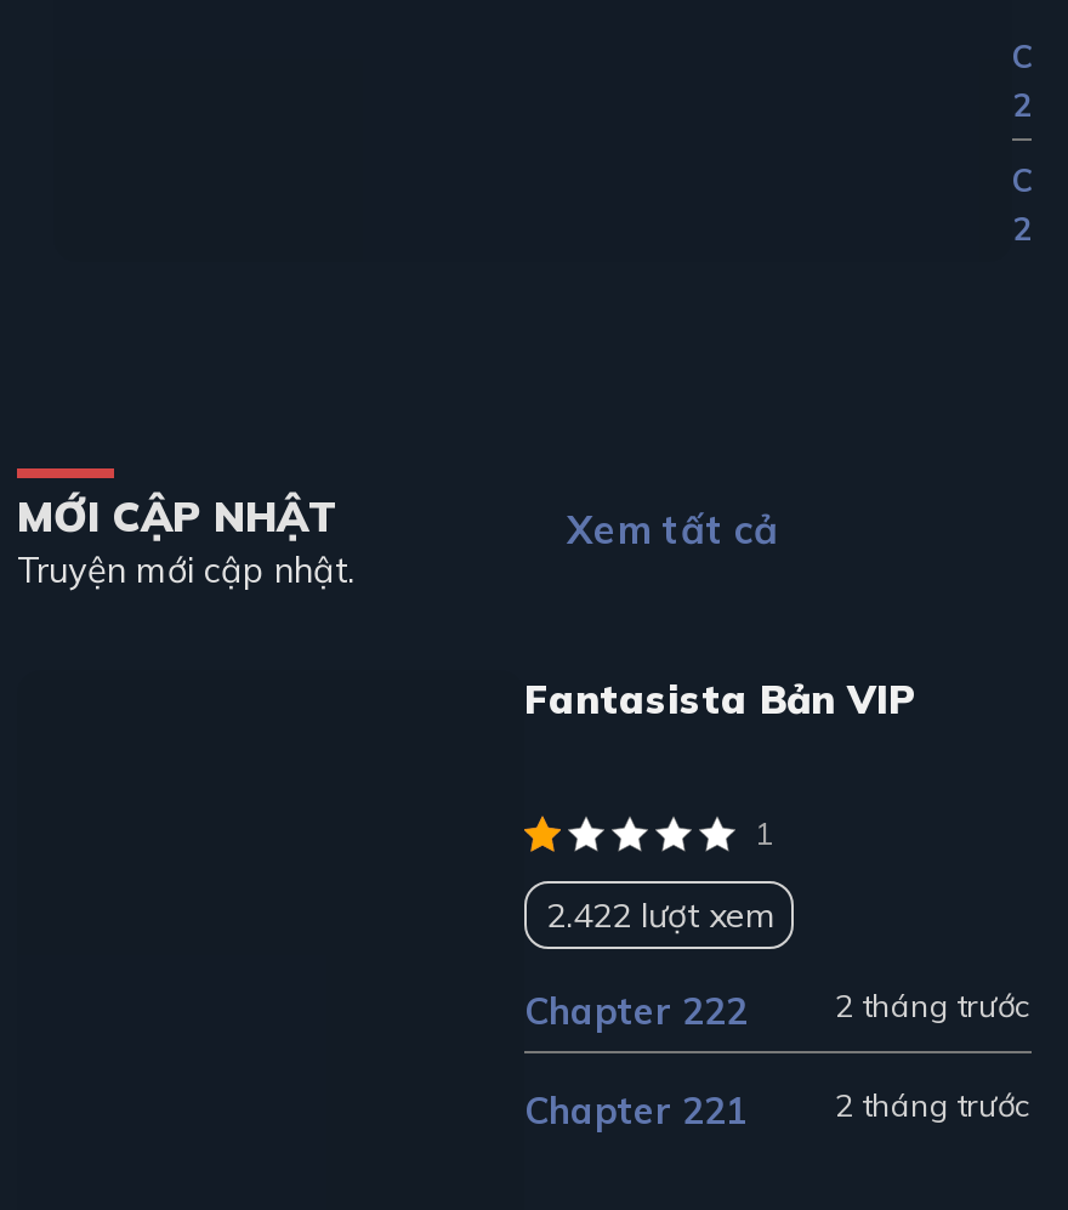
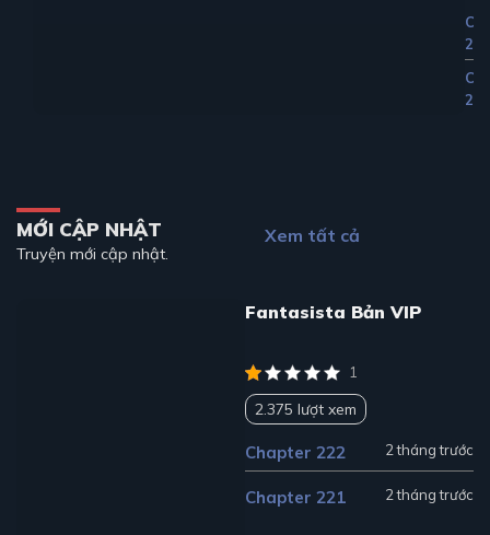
[546,893,772,937] 2.422 lượt xem -> [255,399,357,419] 2.375 lượt xem

